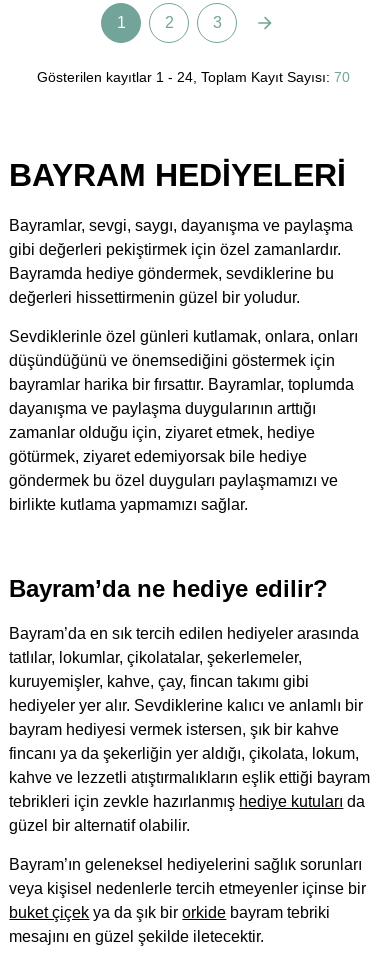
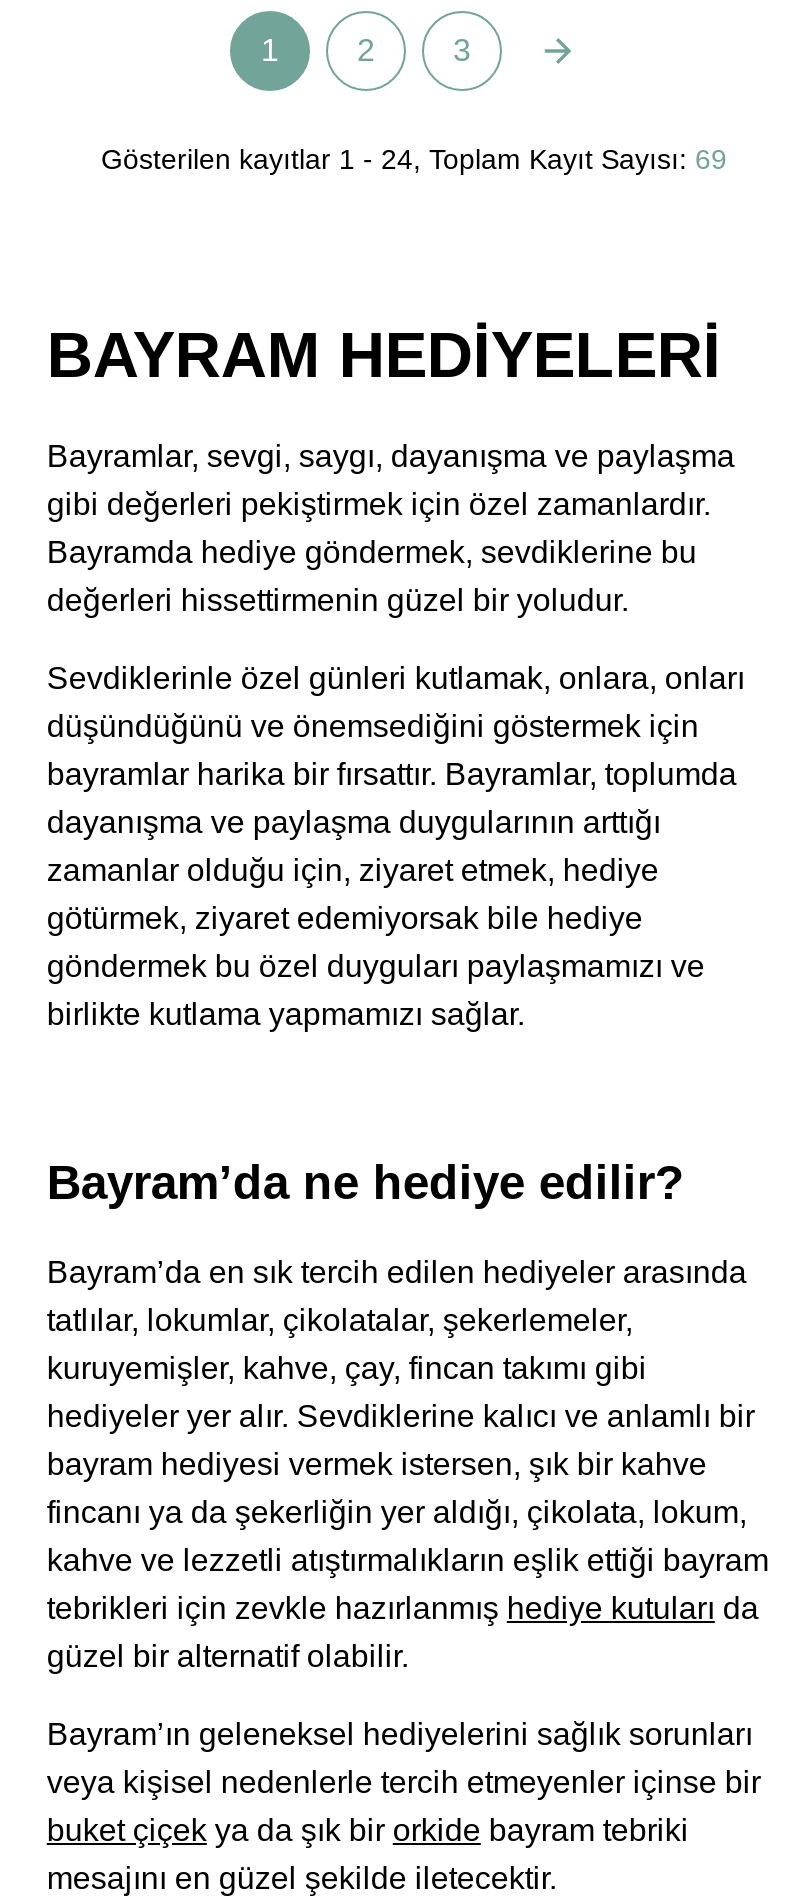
[36,69,349,85] Gösterilen kayıtlar 1 - 24, Toplam Kayıt Sayısı: 70 -> [101,143,727,175] Gösterilen kayıtlar 1 - 24, Toplam Kayıt Sayısı: 69

